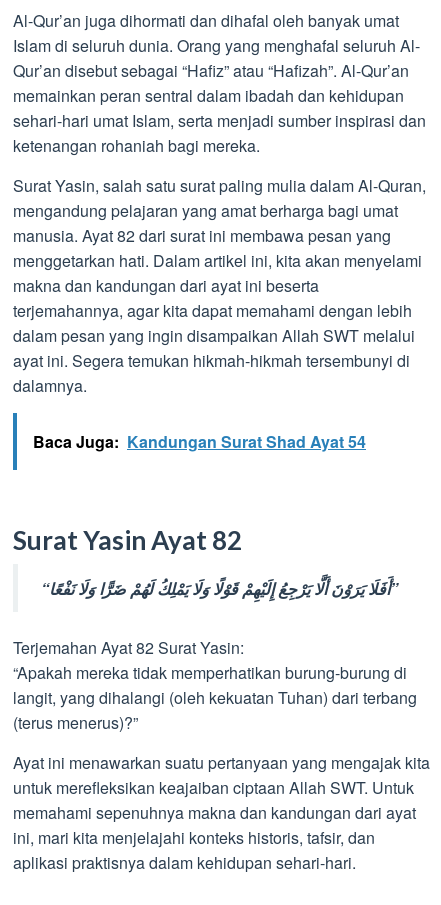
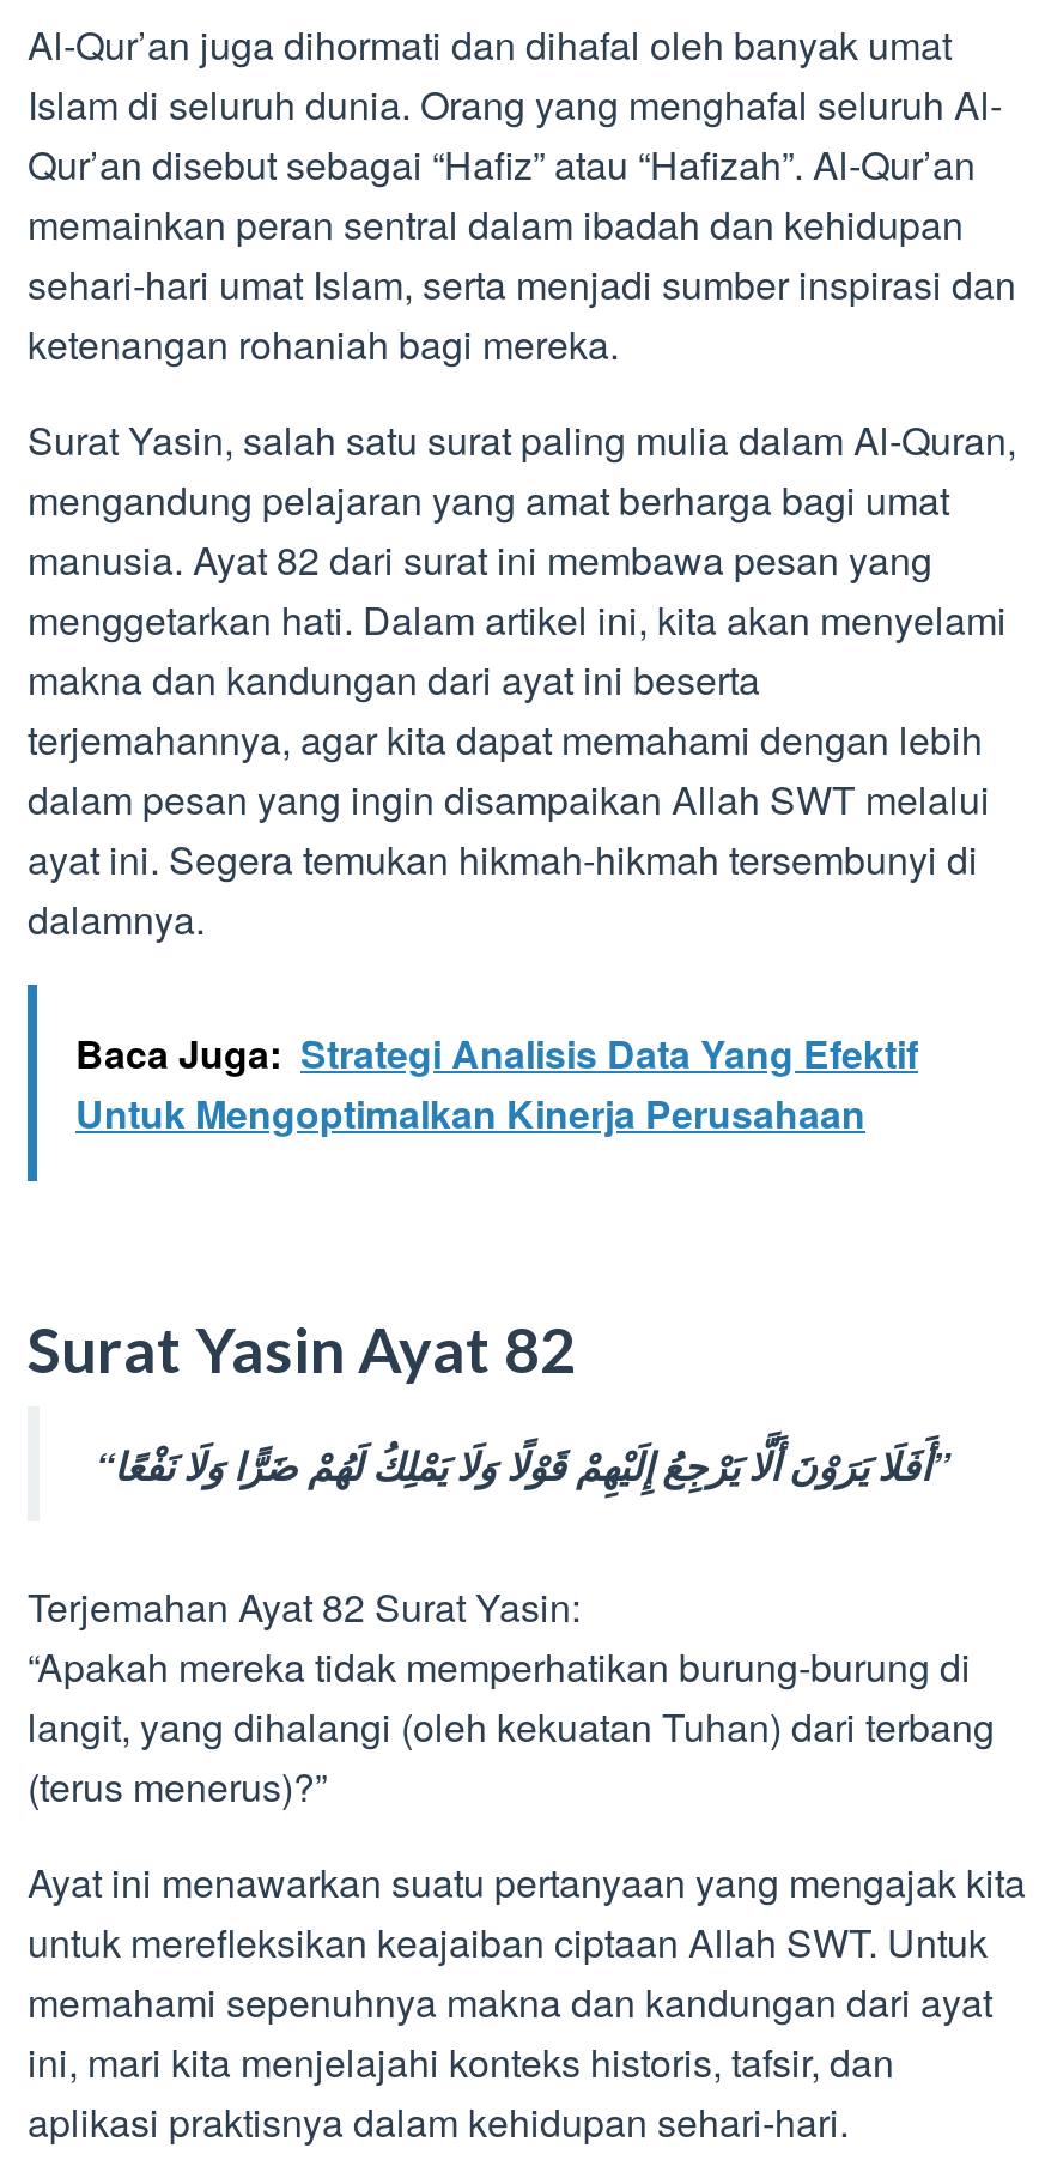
[33,430,366,453] Baca Juga: Kandungan Surat Shad Ayat 54 -> [75,1026,918,1141] Baca Juga: Strategi Analisis Data Yang Efektif | Untuk Mengoptimalkan Kinerja Perusahaan

